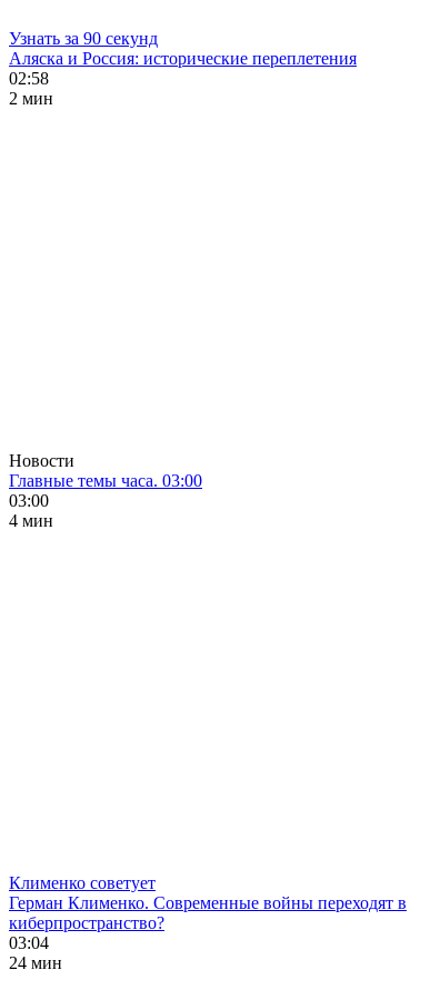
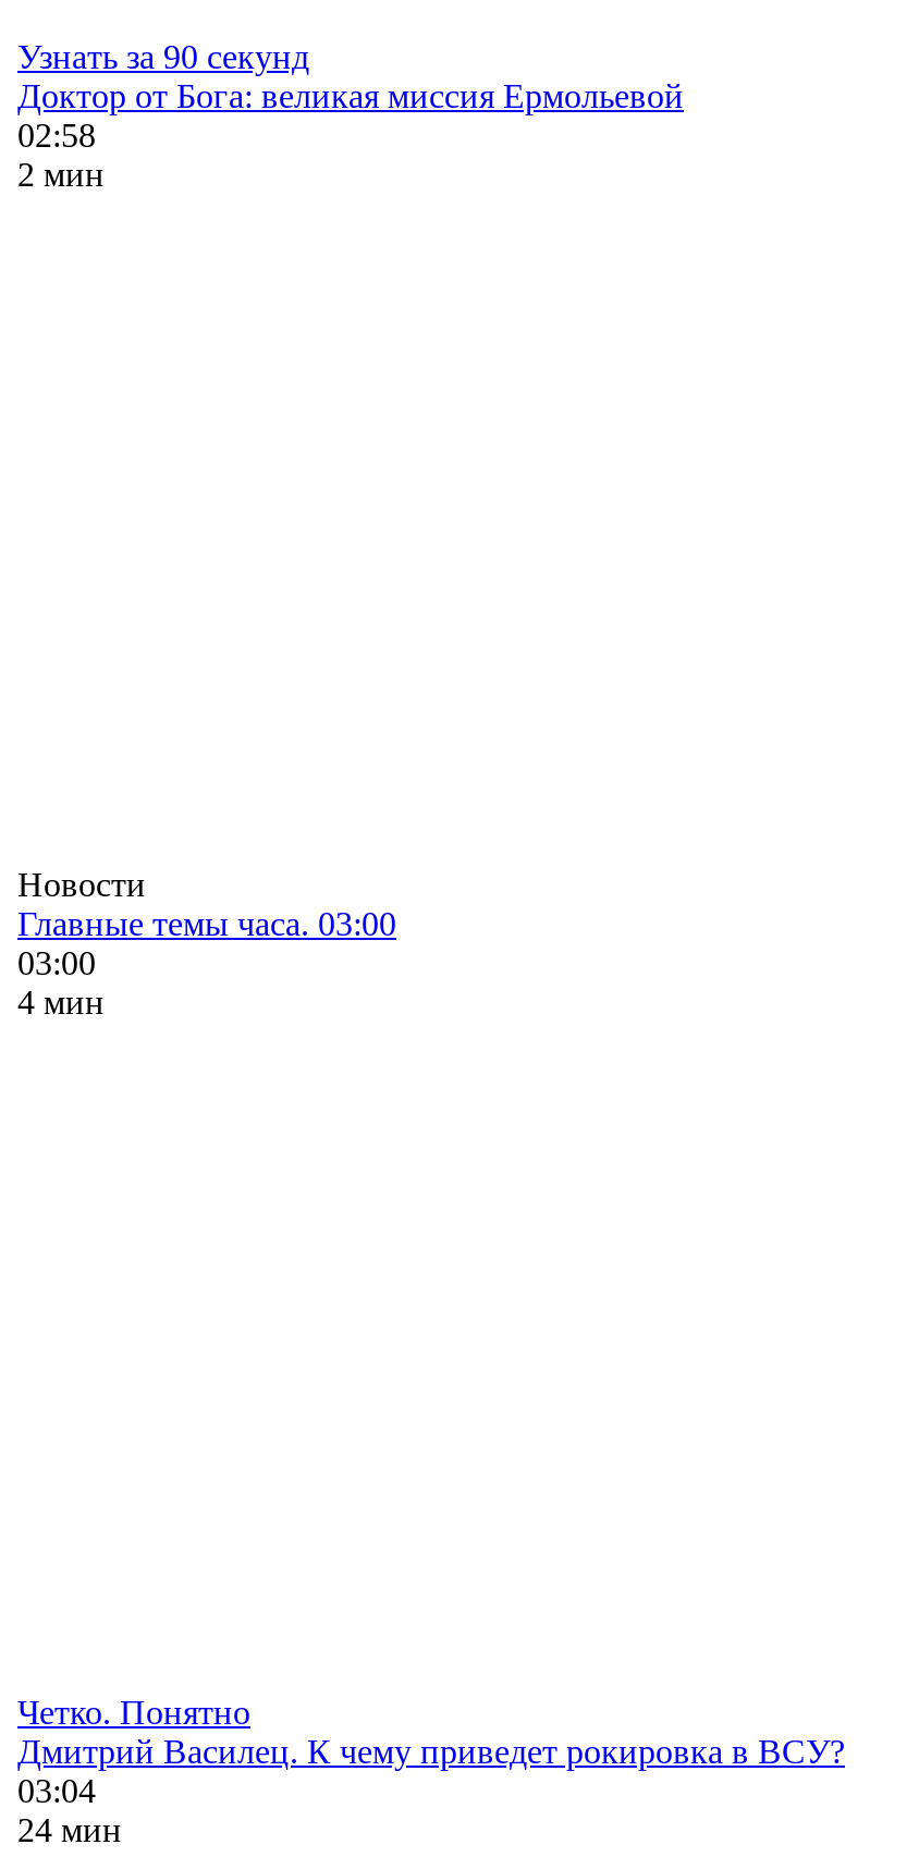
[9,49,357,68] Аляска и Россия: исторические переплетения -> [17,77,684,114] Доктор от Бога: великая миссия Ермольевой
[9,873,407,932] Клименко советует | Герман Клименко. Современные войны переходят в | киберпространство? -> [17,1694,845,1770] Четко. Понятно | Дмитрий Василец. К чему приведет рокировка в ВСУ?

